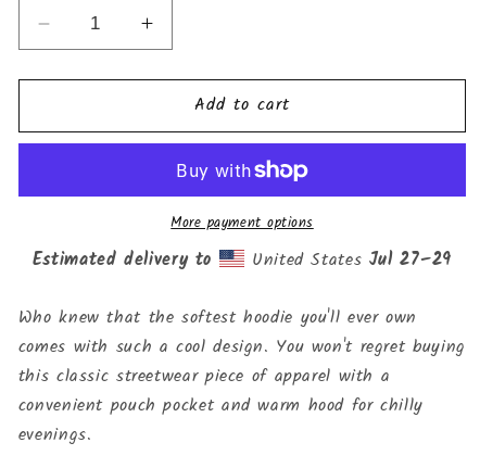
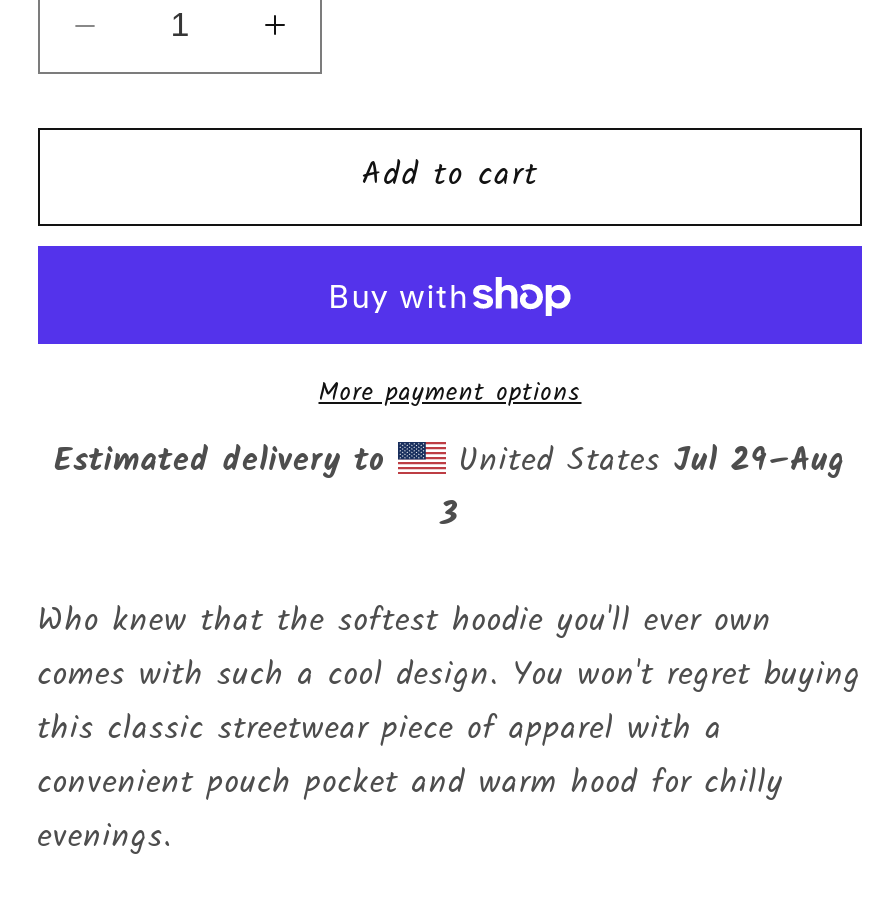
[245,246,452,274] United States Jul 27–29 -> [440,436,846,540] United States Jul 29–Aug | 3

